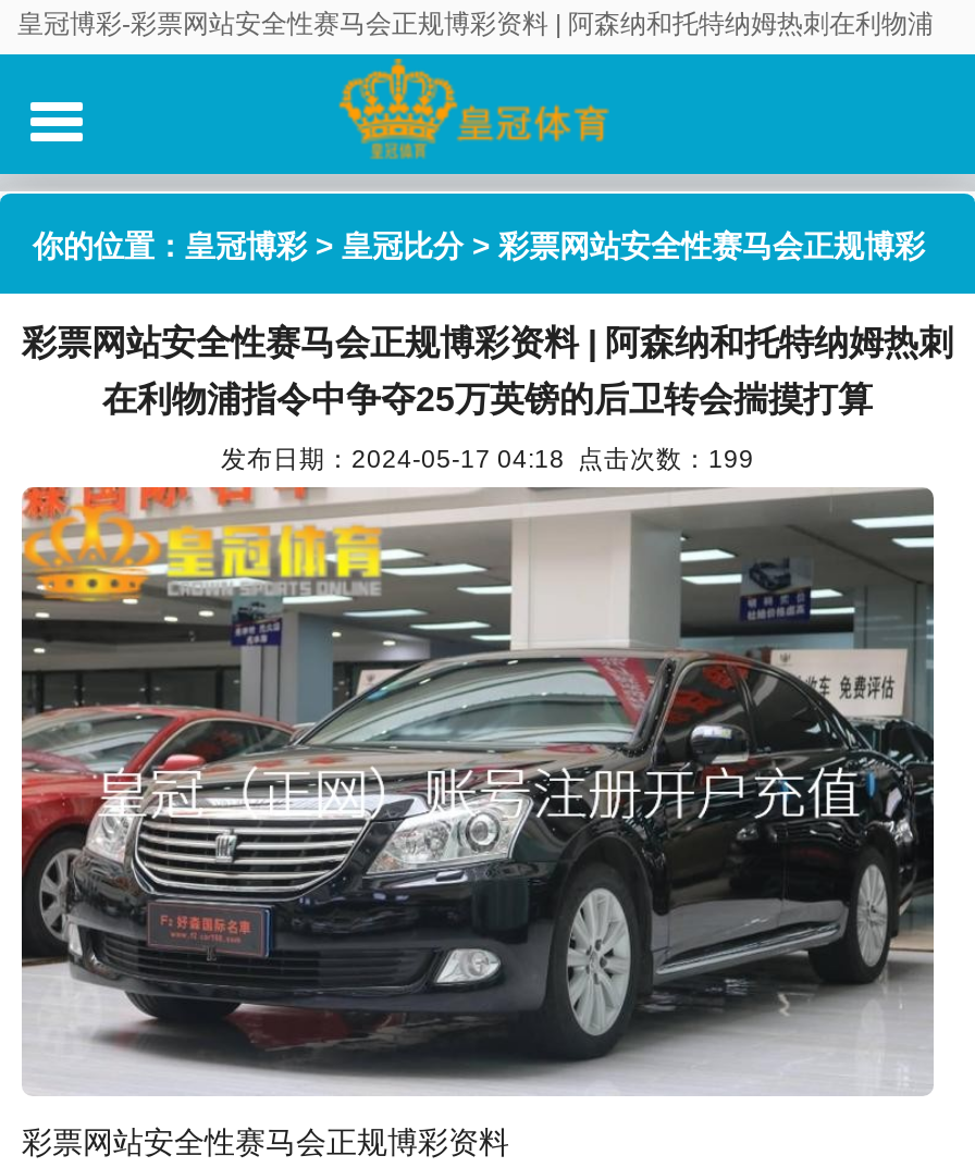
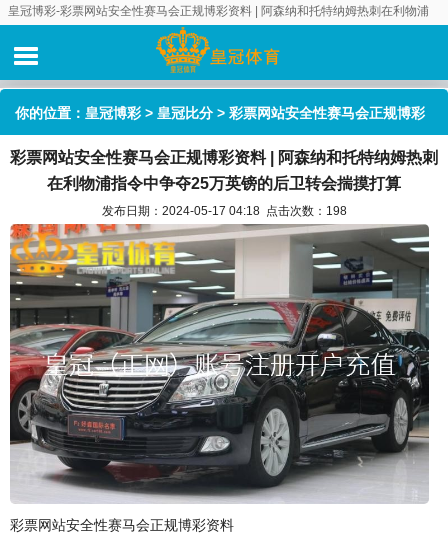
[221,444,754,472] 发布日期：2024-05-17 04:18 点击次数：199 -> [101,204,346,217] 发布日期：2024-05-17 04:18 点击次数：198

